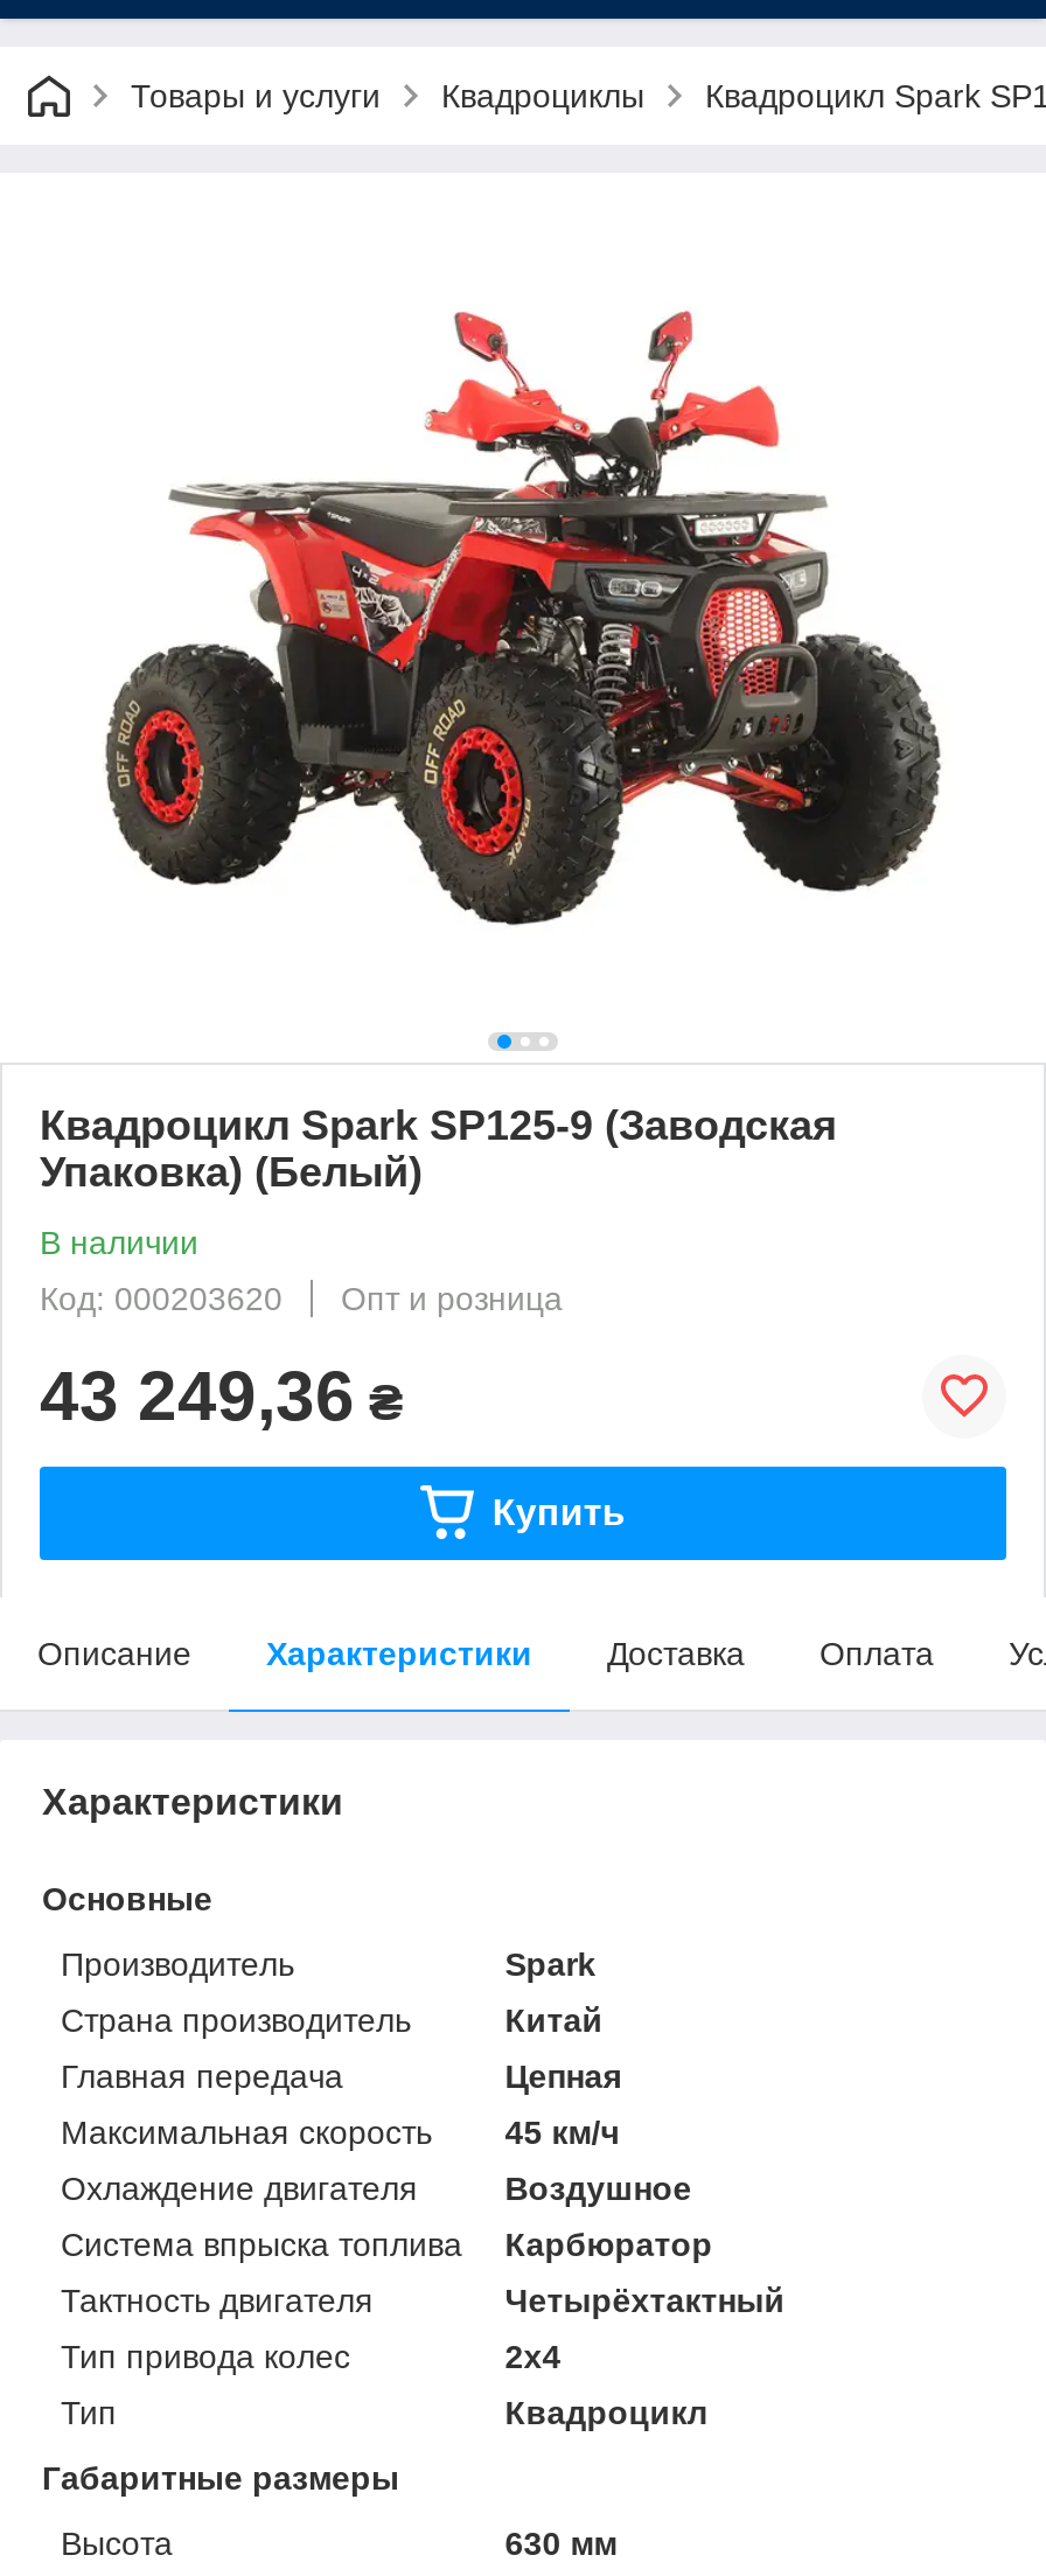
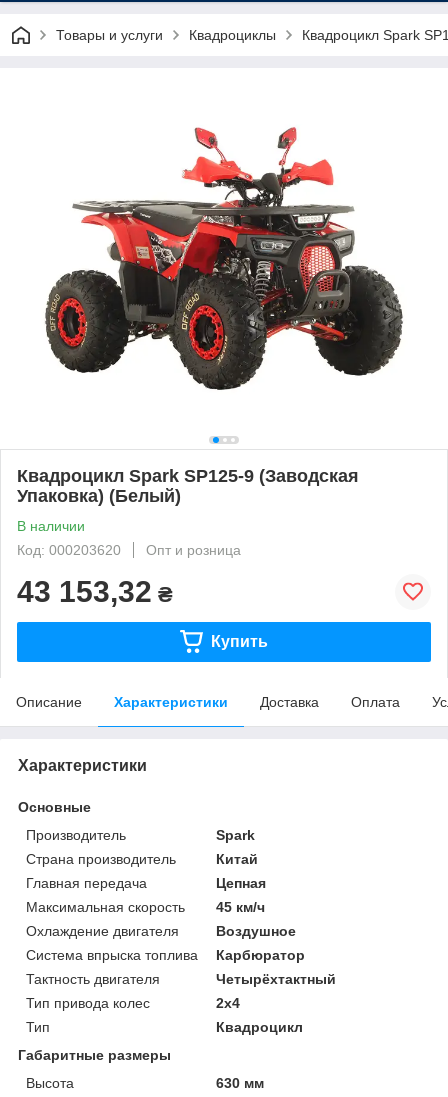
[40,1356,404,1433] 43 249,36 ₴ -> [17,575,173,608] 43 153,32 ₴

